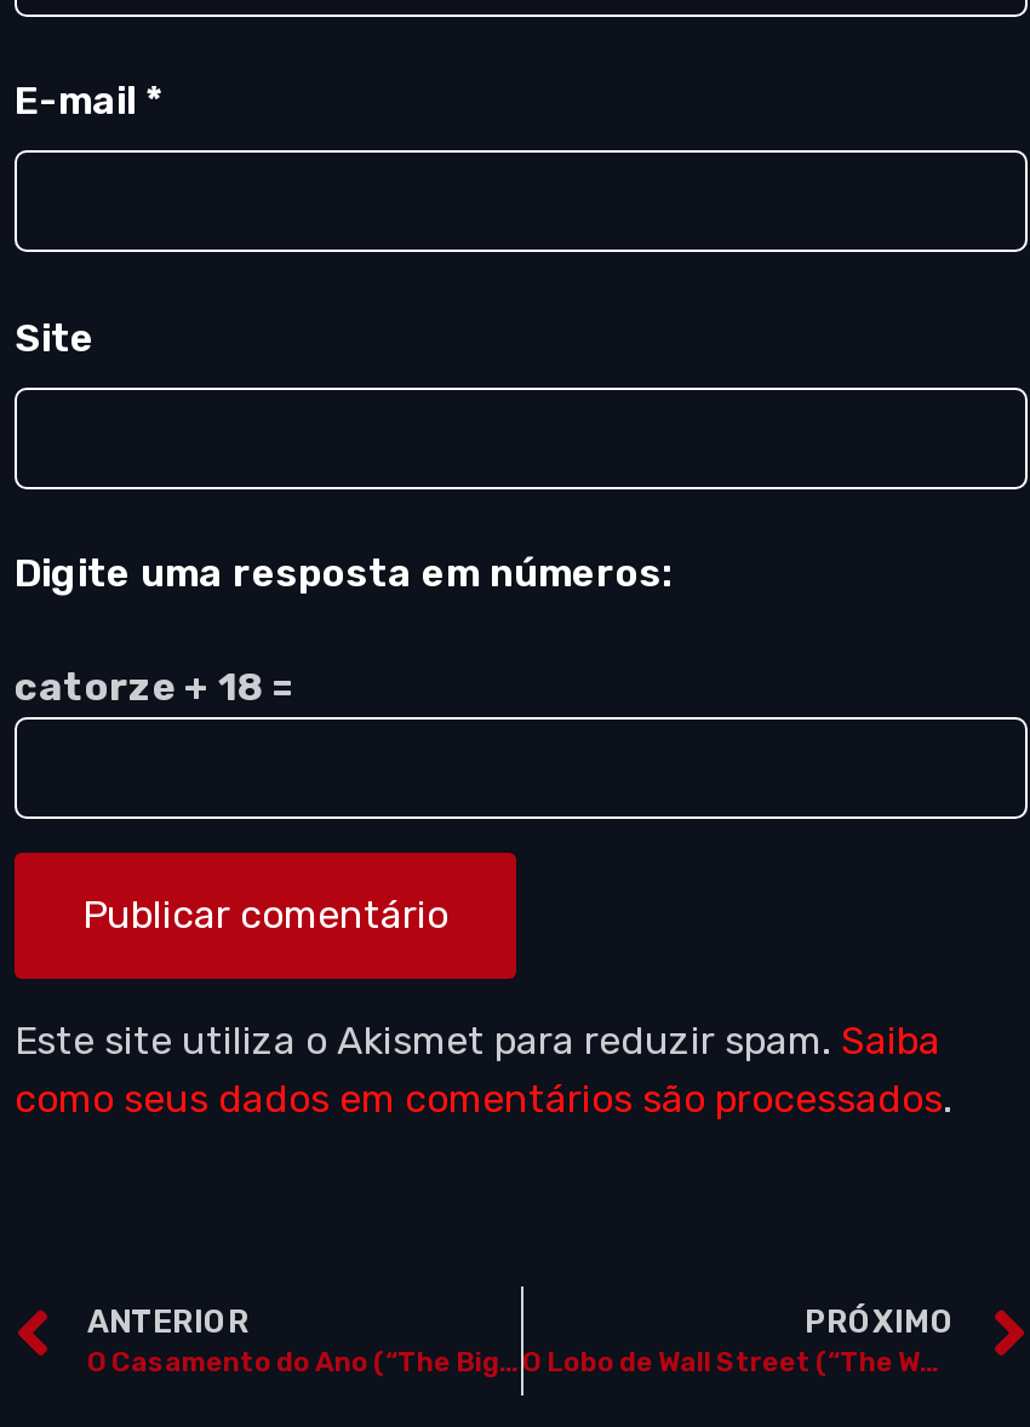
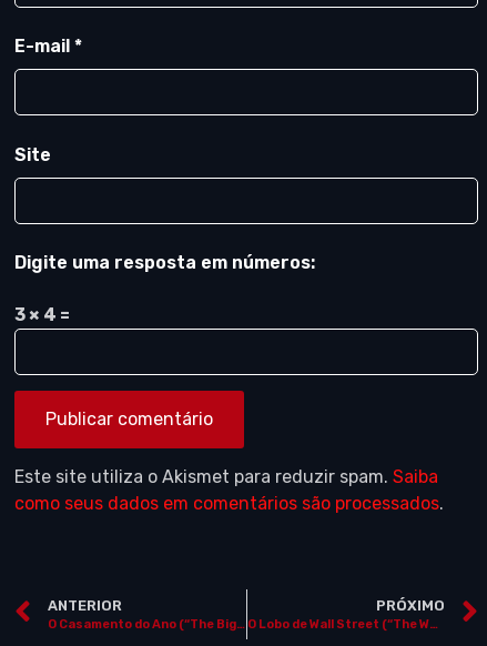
[15,663,293,709] catorze + 18 = -> [14,304,70,325] 3 × 4 =

